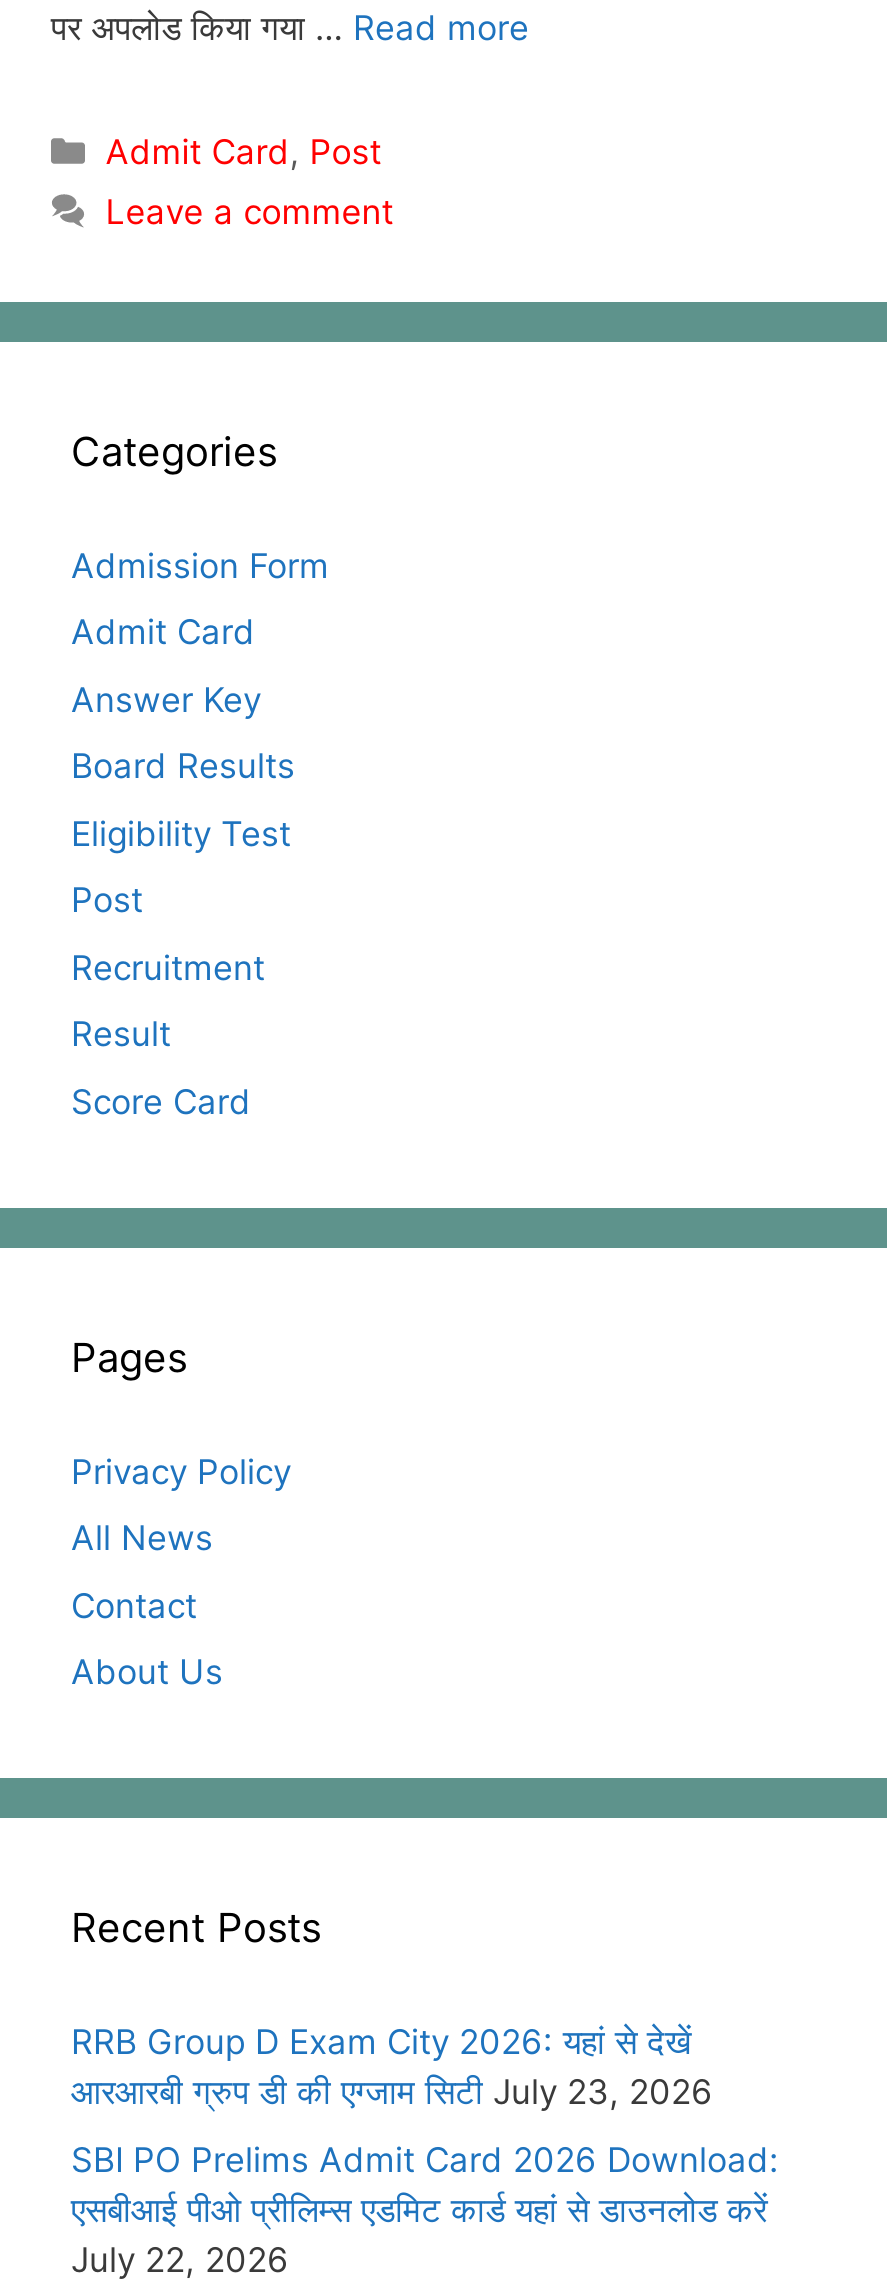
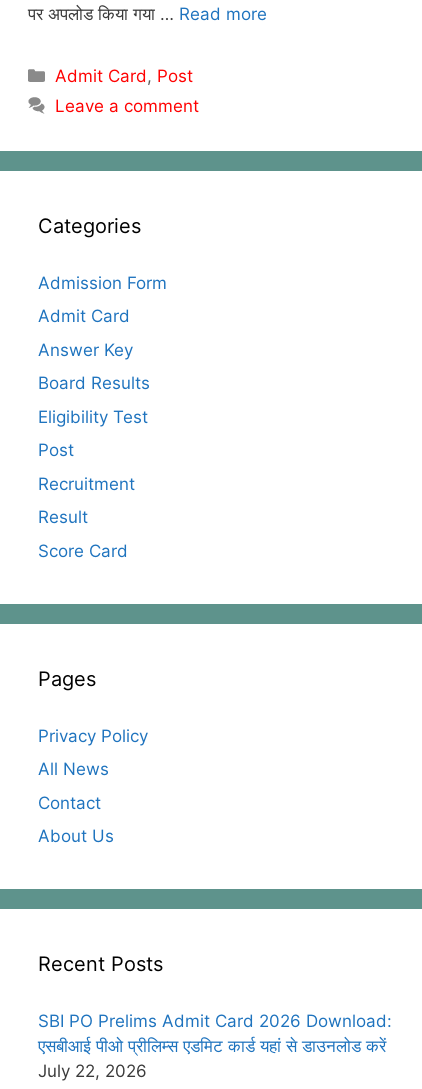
[71,2022,713,2112] RRB Group D Exam City 2026: यहां से देखें | आरआरबी ग्रुप डी की एग्जाम सिटी July 23, 2026 -> none

